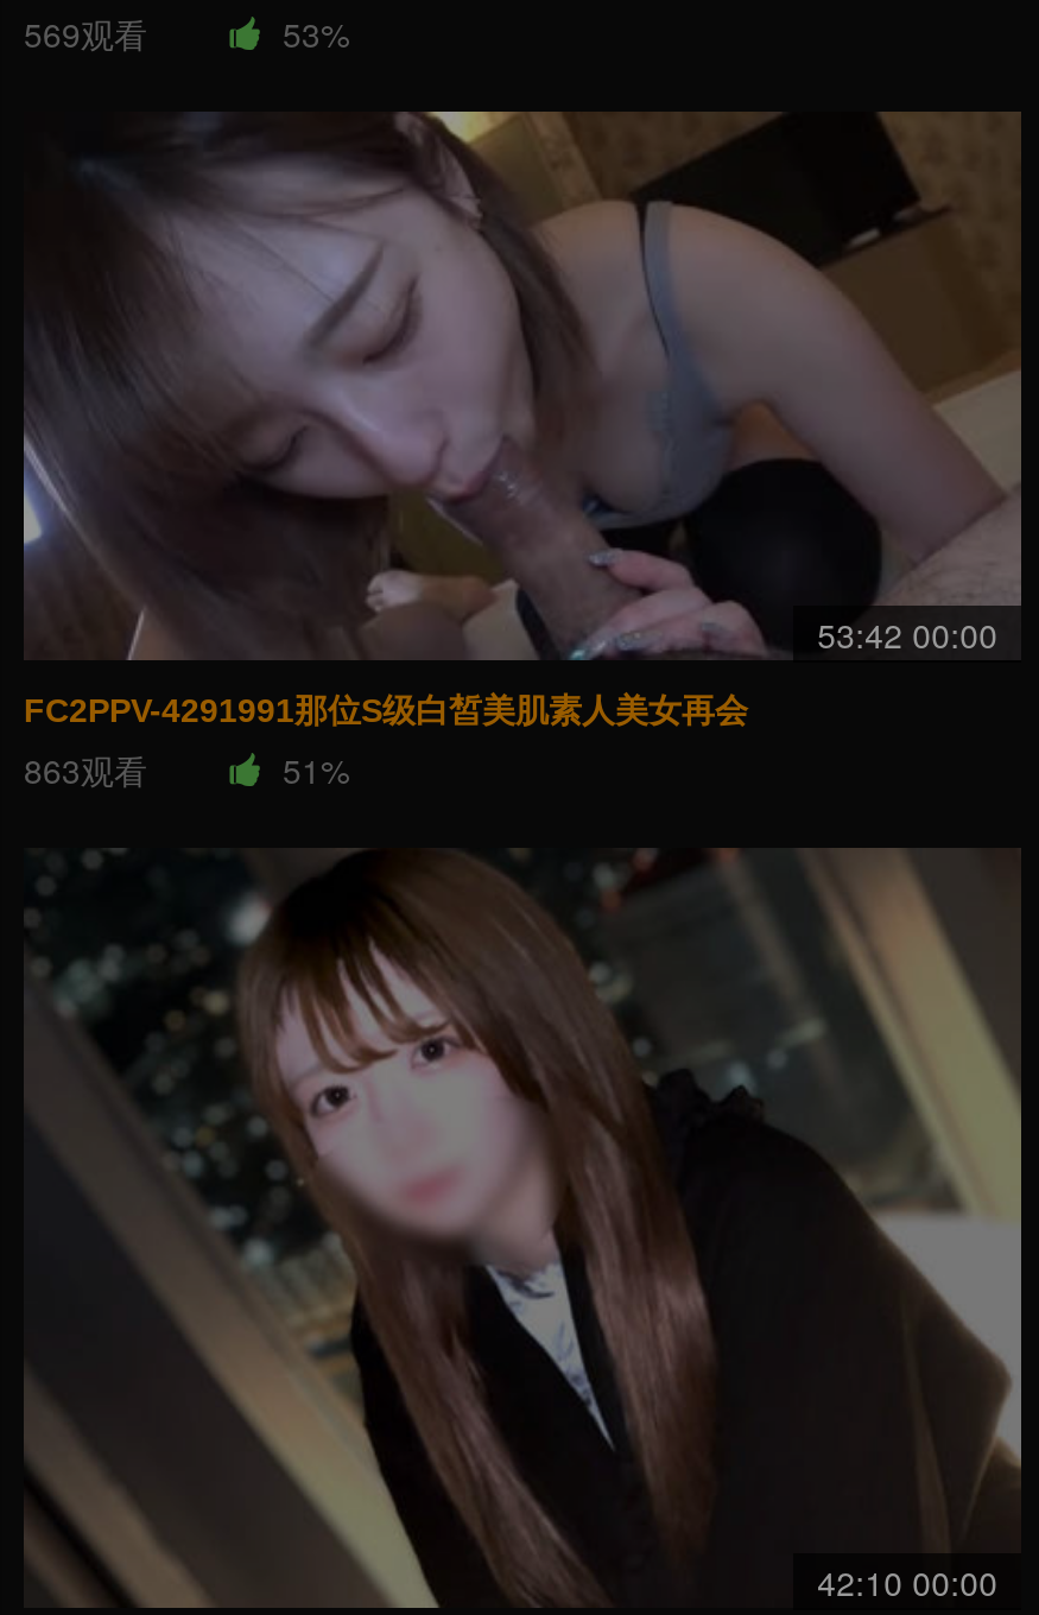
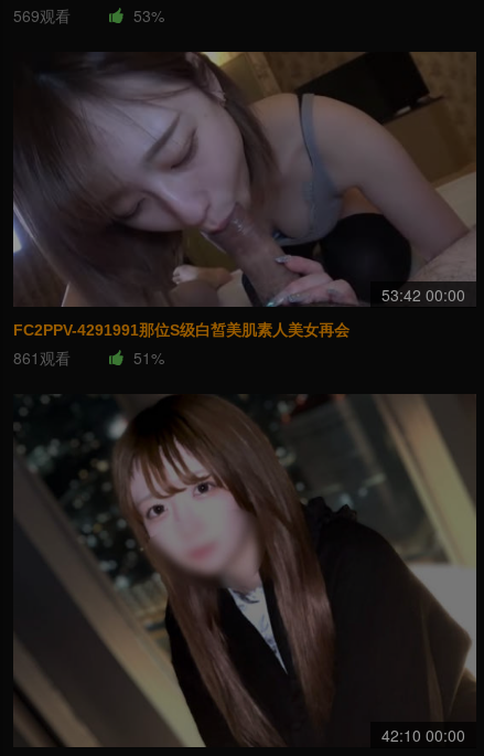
[24,745,147,792] 863观看 -> [13,346,70,368] 861观看

